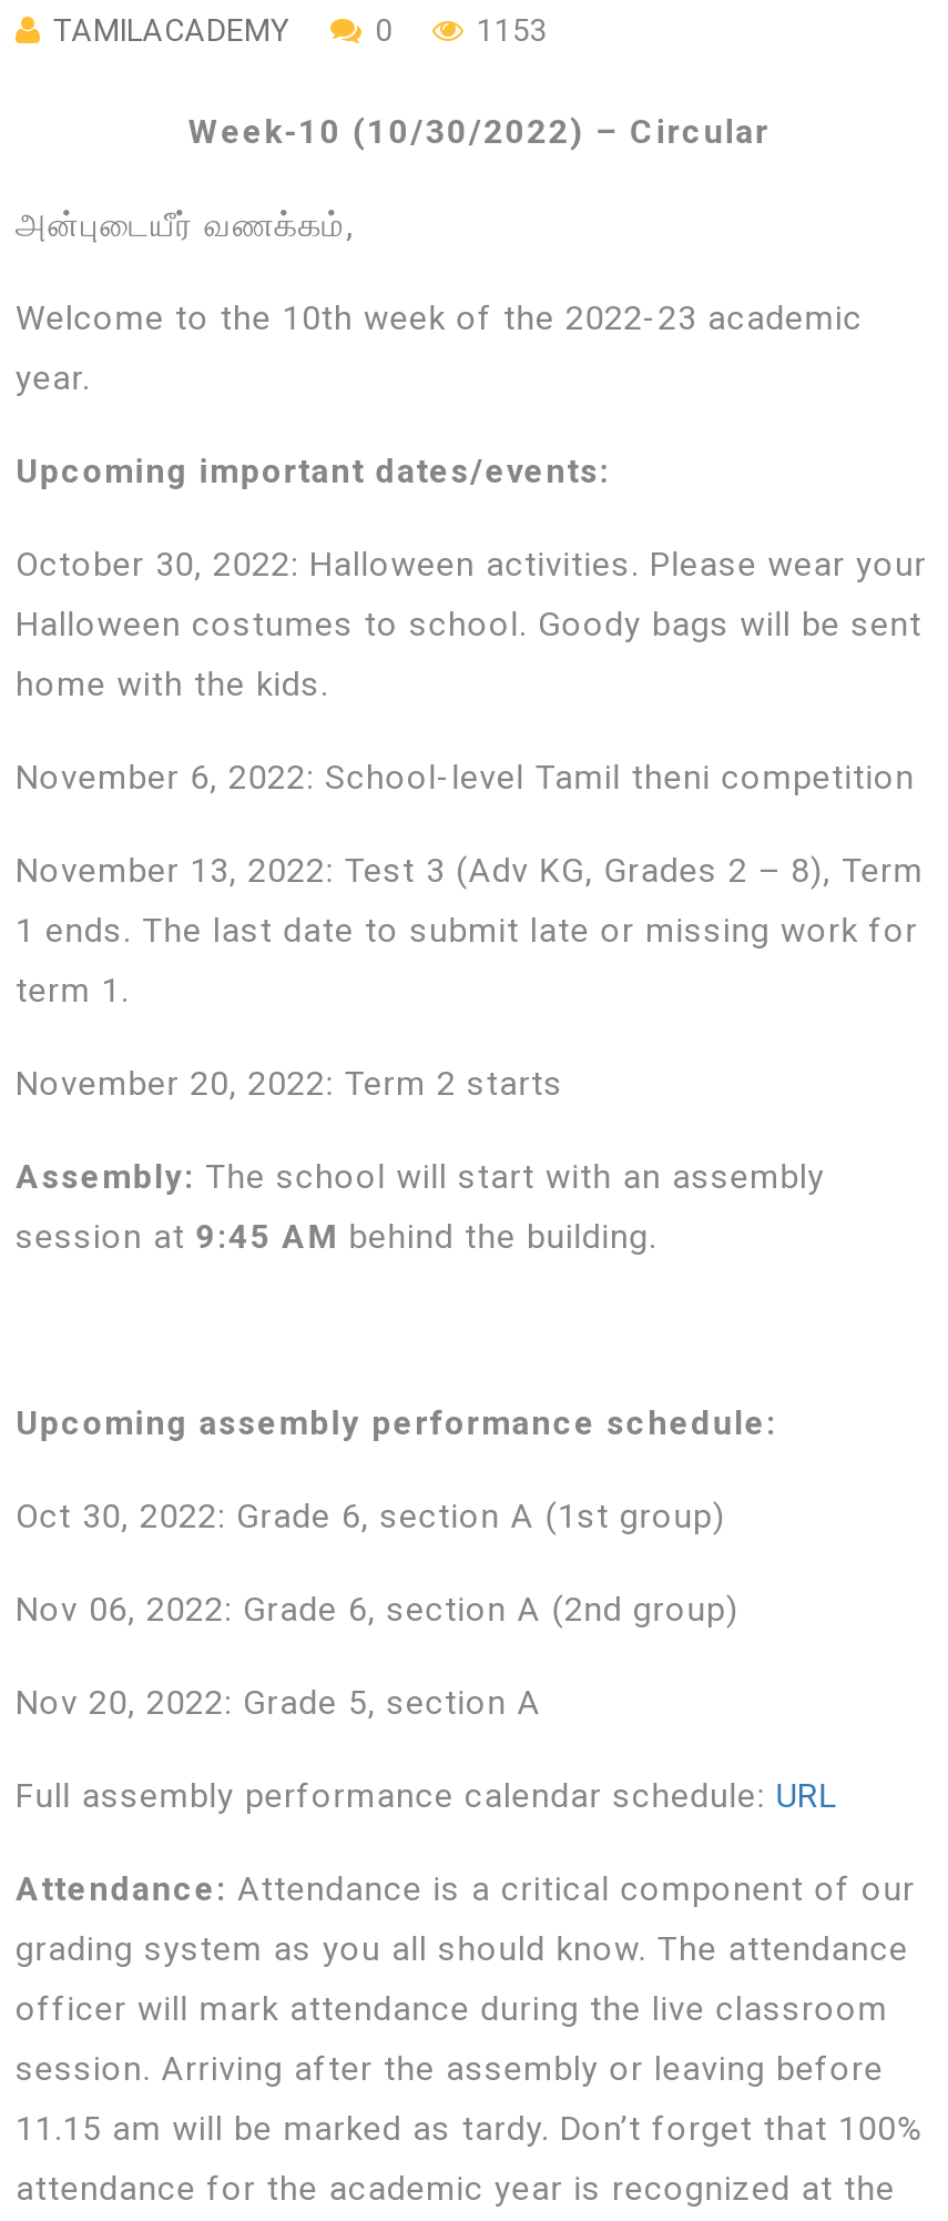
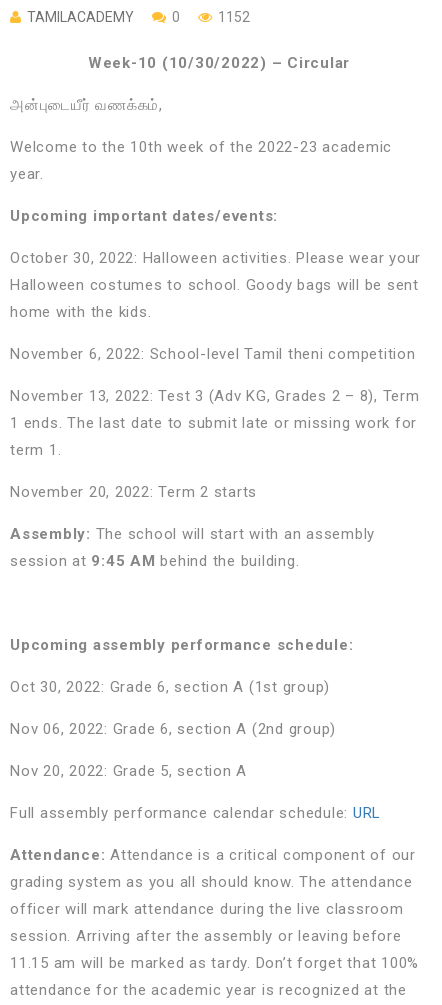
[470,12,548,47] 1153 -> [215,9,250,25] 1152

